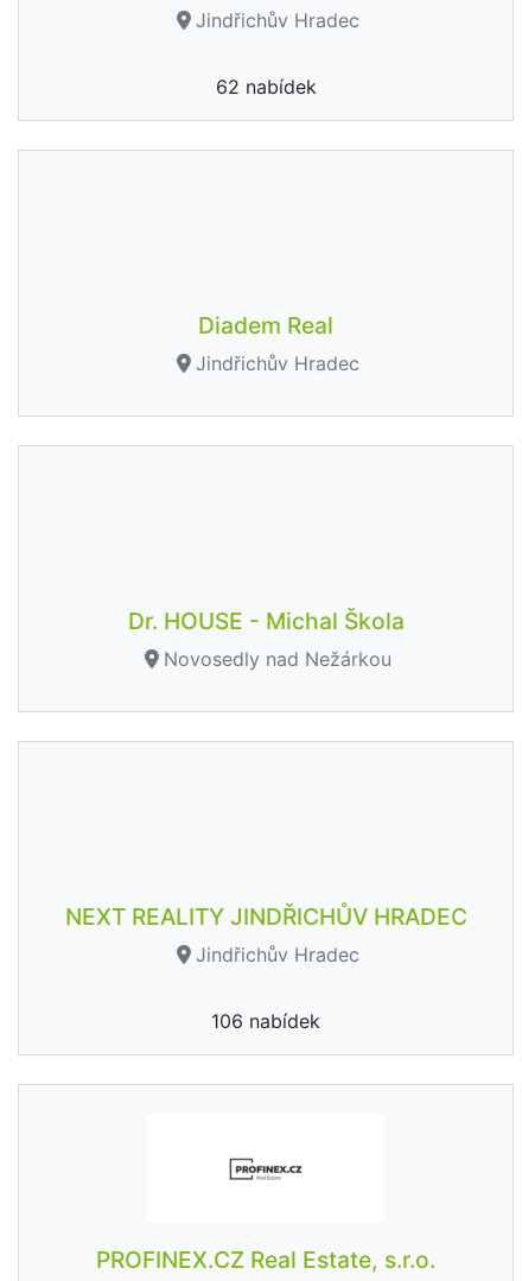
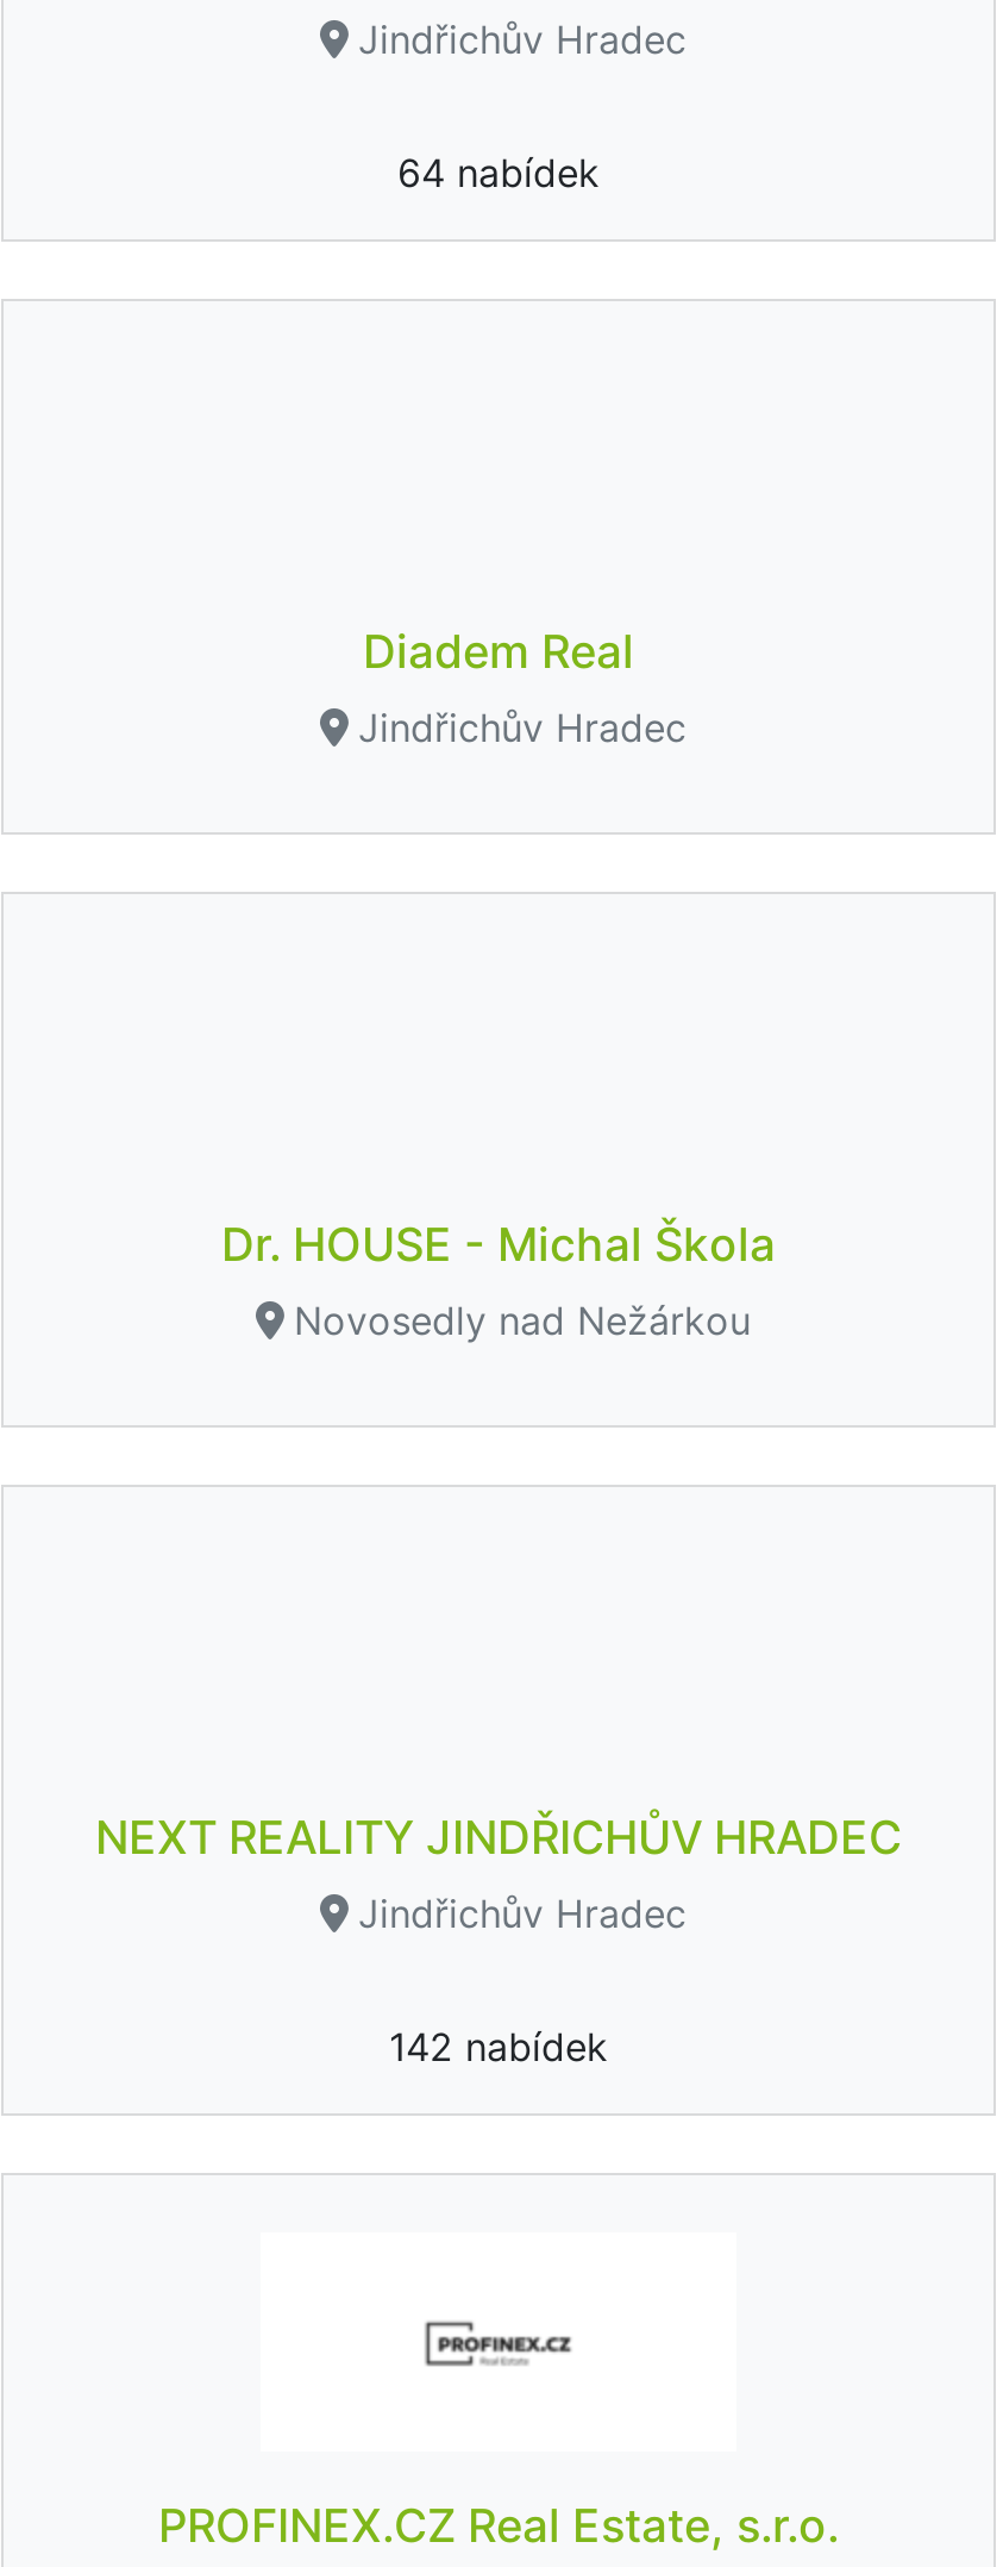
[215,75,316,99] 62 nabídek -> [397,150,600,198] 64 nabídek
[211,1010,320,1033] 106 nabídek -> [389,2024,608,2072] 142 nabídek

